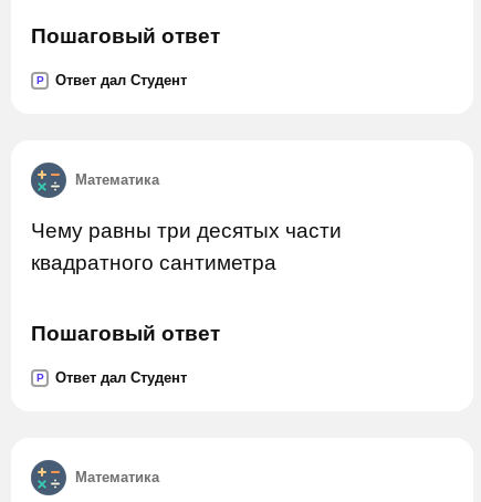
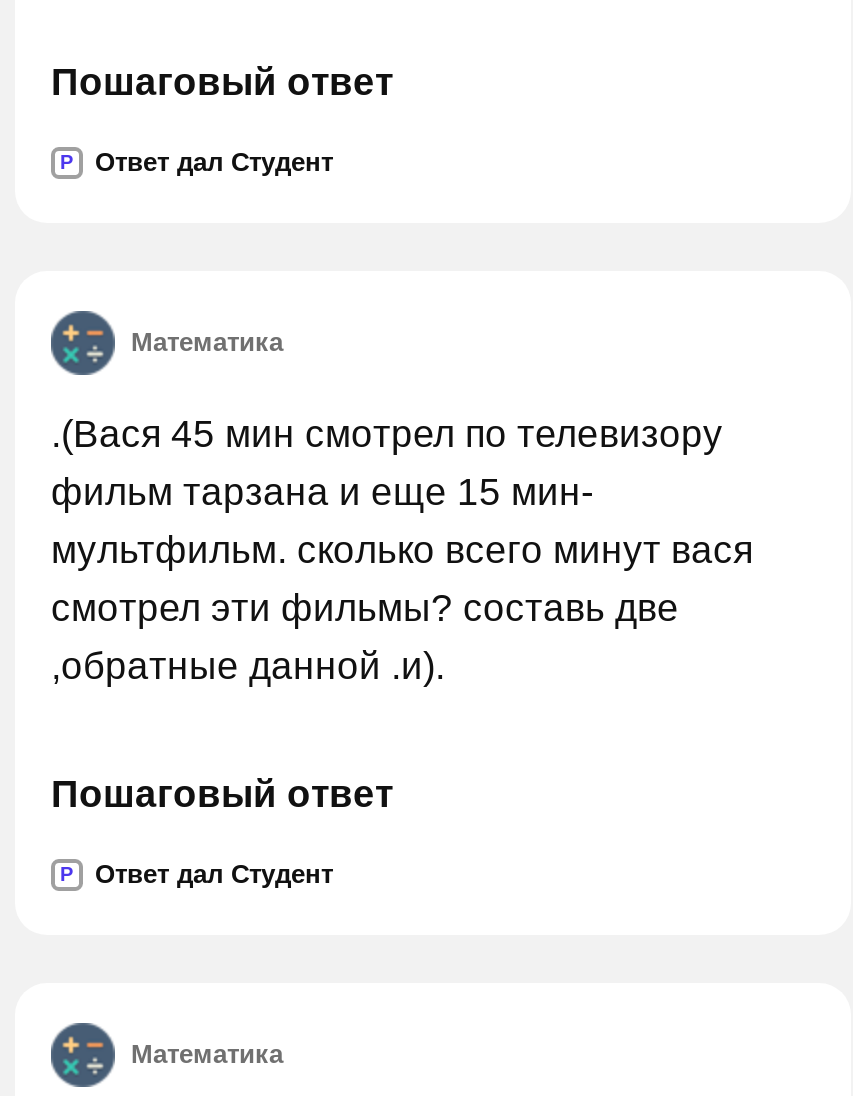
[31,219,342,274] Чему равны три десятых части | квадратного сантиметра -> [51,413,753,687] .(Вася 45 мин смотрел по телевизору | фильм тарзана и еще 15 мин- | мультфильм. сколько всего минут вася | смотрел эти фильмы? составь две | ,обратные данной .и).

